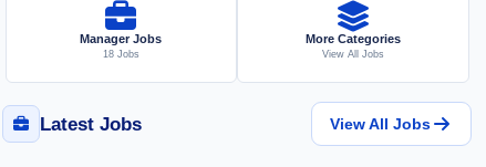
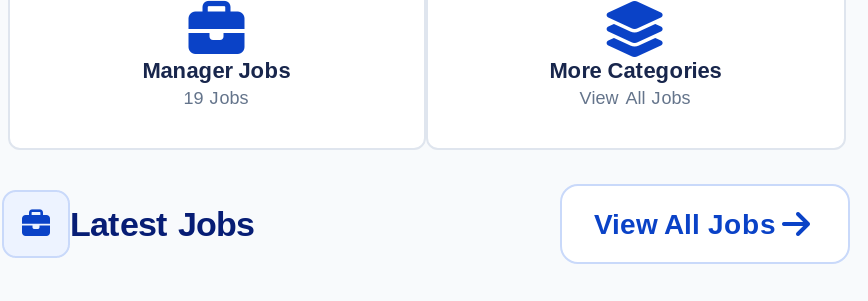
[103,49,139,60] 18 Jobs -> [184,89,250,109] 19 Jobs

